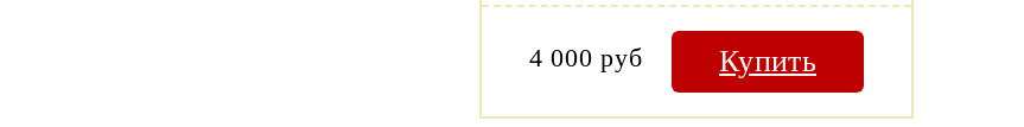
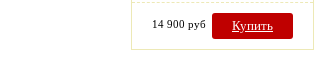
[529,42,643,70] 4 000 руб -> [152,17,206,29] 14 900 руб

